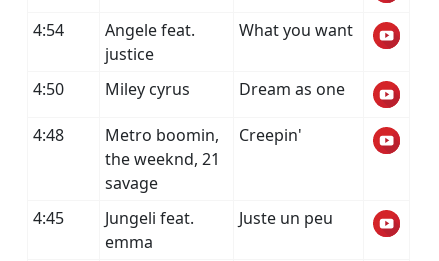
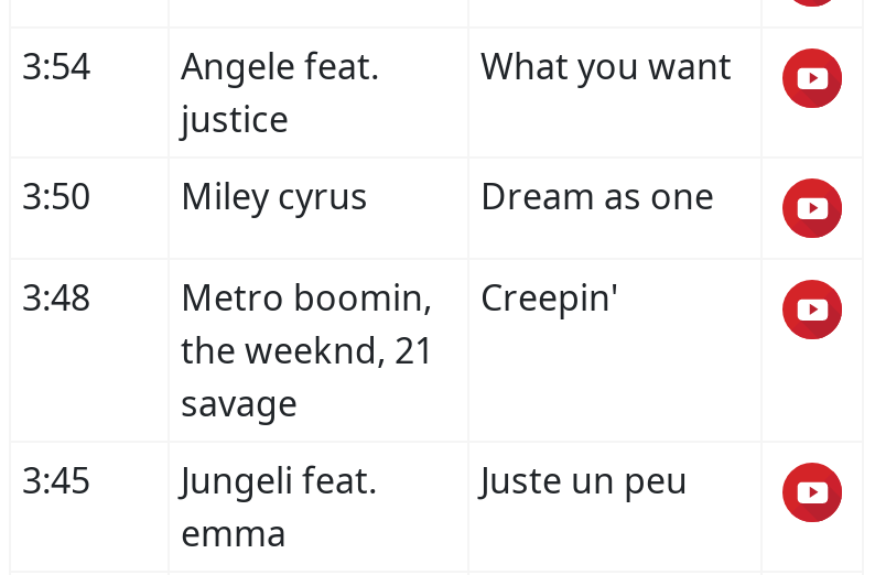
[33,19,64,41] 4:54 -> [22,42,90,90] 3:54
[33,78,190,100] 4:50 Miley cyrus -> [22,172,368,220] 3:50 Miley cyrus
[33,124,302,146] 4:48 Metro boomin, Creepin' -> [22,273,619,322] 3:48 Metro boomin, Creepin'
[33,207,194,229] 4:45 Jungeli feat. -> [22,456,377,505] 3:45 Jungeli feat.

